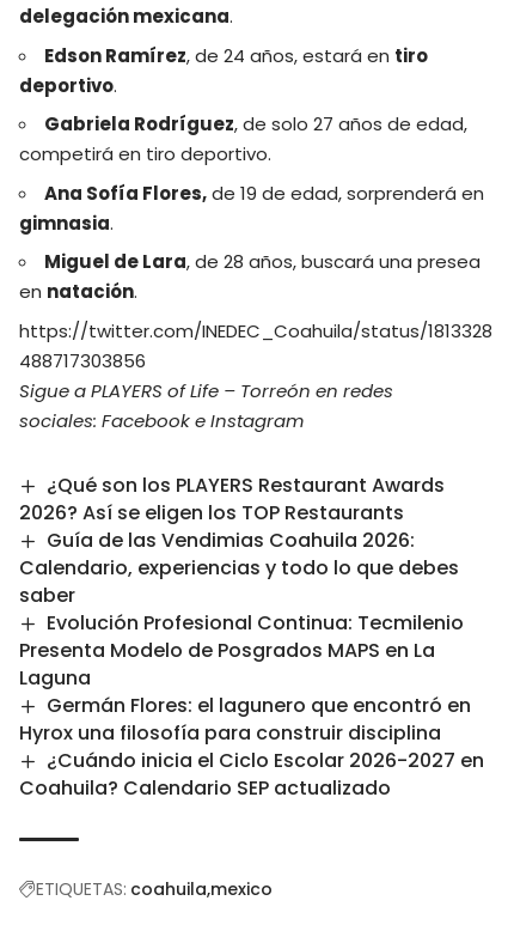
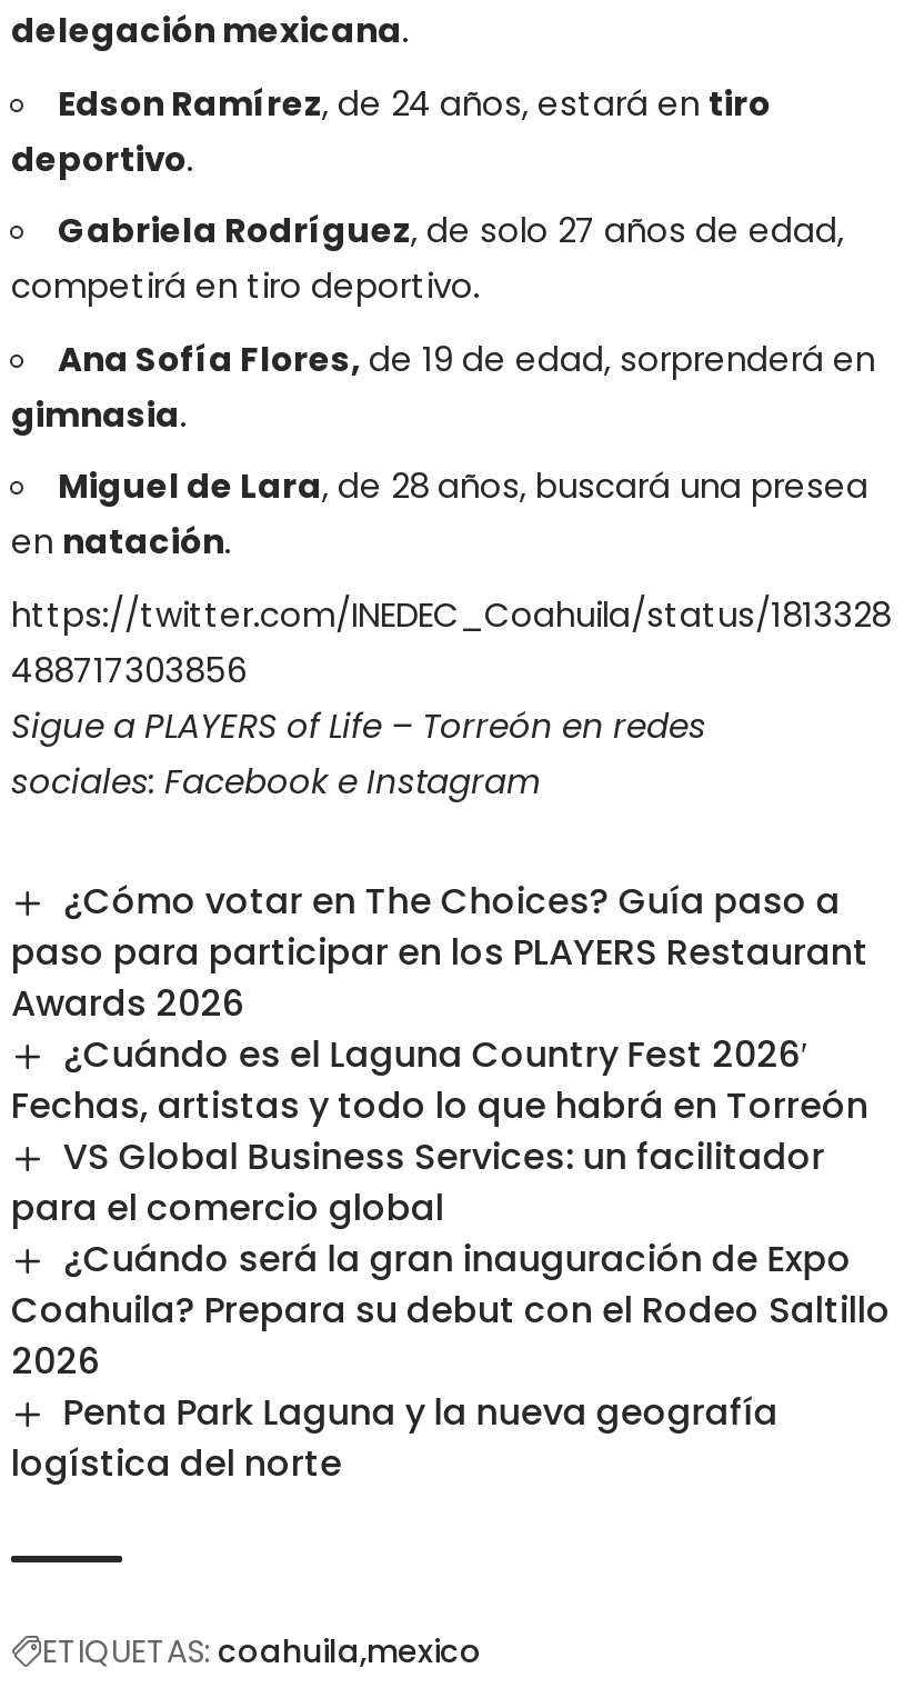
[19,471,485,802] ¿Qué son los PLAYERS Restaurant Awards | 2026? Así se eligen los TOP Restaurants | Guía de las Vendimias Coahuila 2026: | Calendario, experiencias y todo lo que debes | saber | Evolución Profesional Continua: Tecmilenio | Presenta Modelo de Posgrados MAPS en La | Laguna | Germán Flores: el lagunero que encontró en | Hyrox una filosofía para construir disciplina | ¿Cuándo inicia el Ciclo Escolar 2026-2027 en | Coahuila? Calendario SEP actualizado -> [11,875,891,1490] ¿Cómo votar en The Choices? Guía paso a | paso para participar en los PLAYERS Restaurant | Awards 2026 | ¿Cuándo es el Laguna Country Fest 2026′ | Fechas, artistas y todo lo que habrá en Torreón | VS Global Business Services: un facilitador | para el comercio global | ¿Cuándo será la gran inauguración de Expo | Coahuila? Prepara su debut con el Rodeo Saltillo | 2026 | Penta Park Laguna y la nueva geografía | logística del norte

